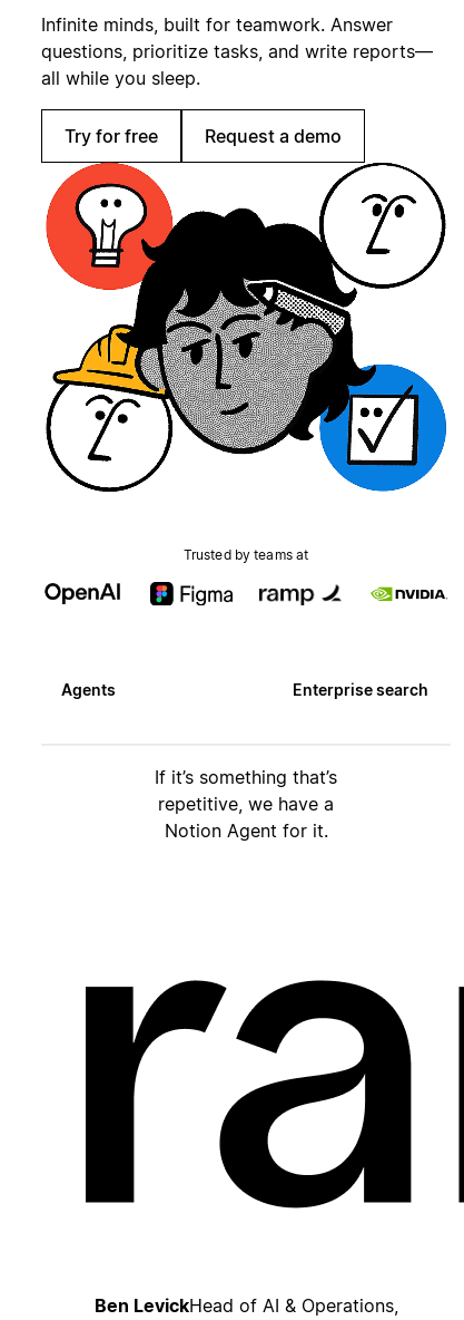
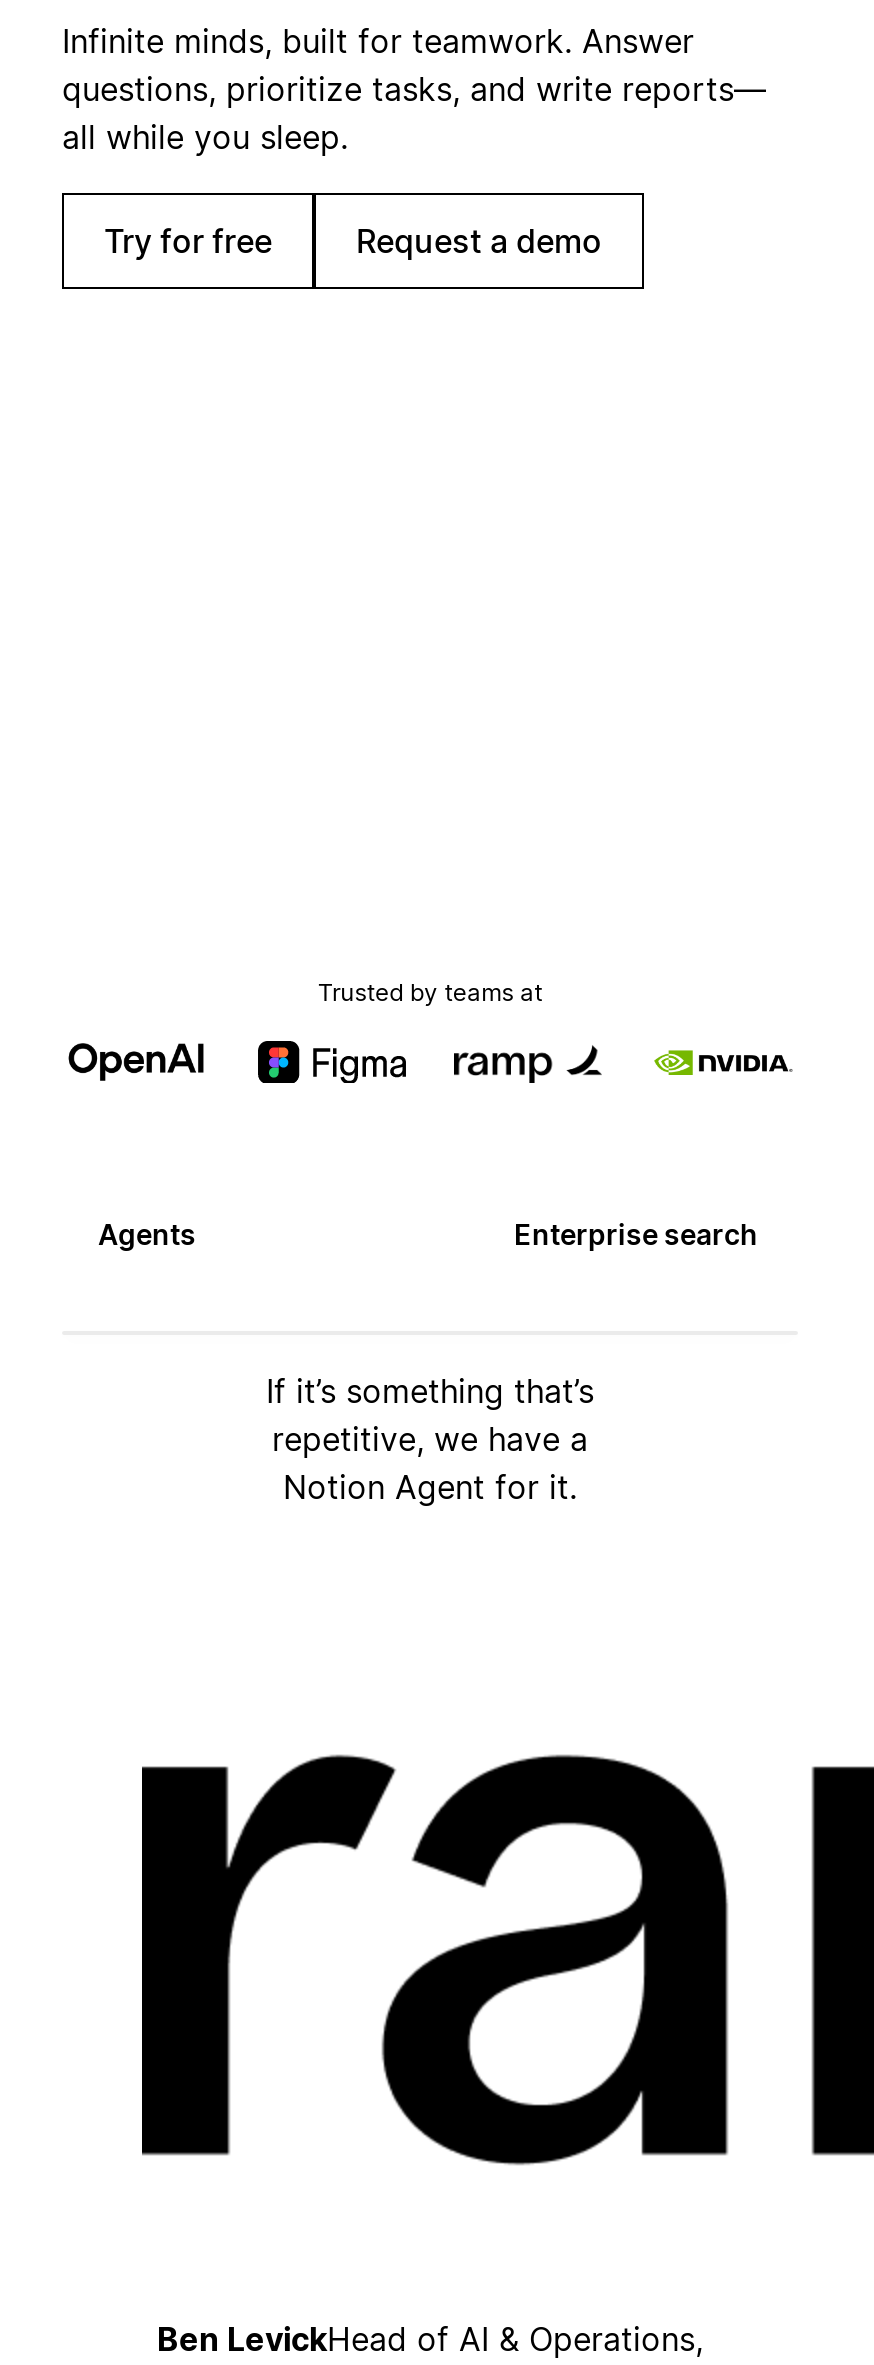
[45,162,447,493] [image] -> none

